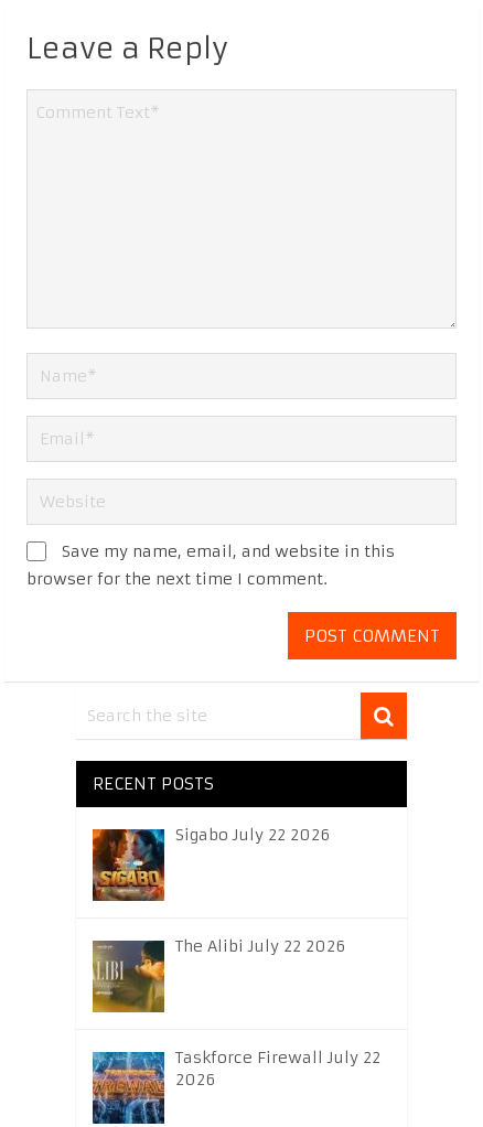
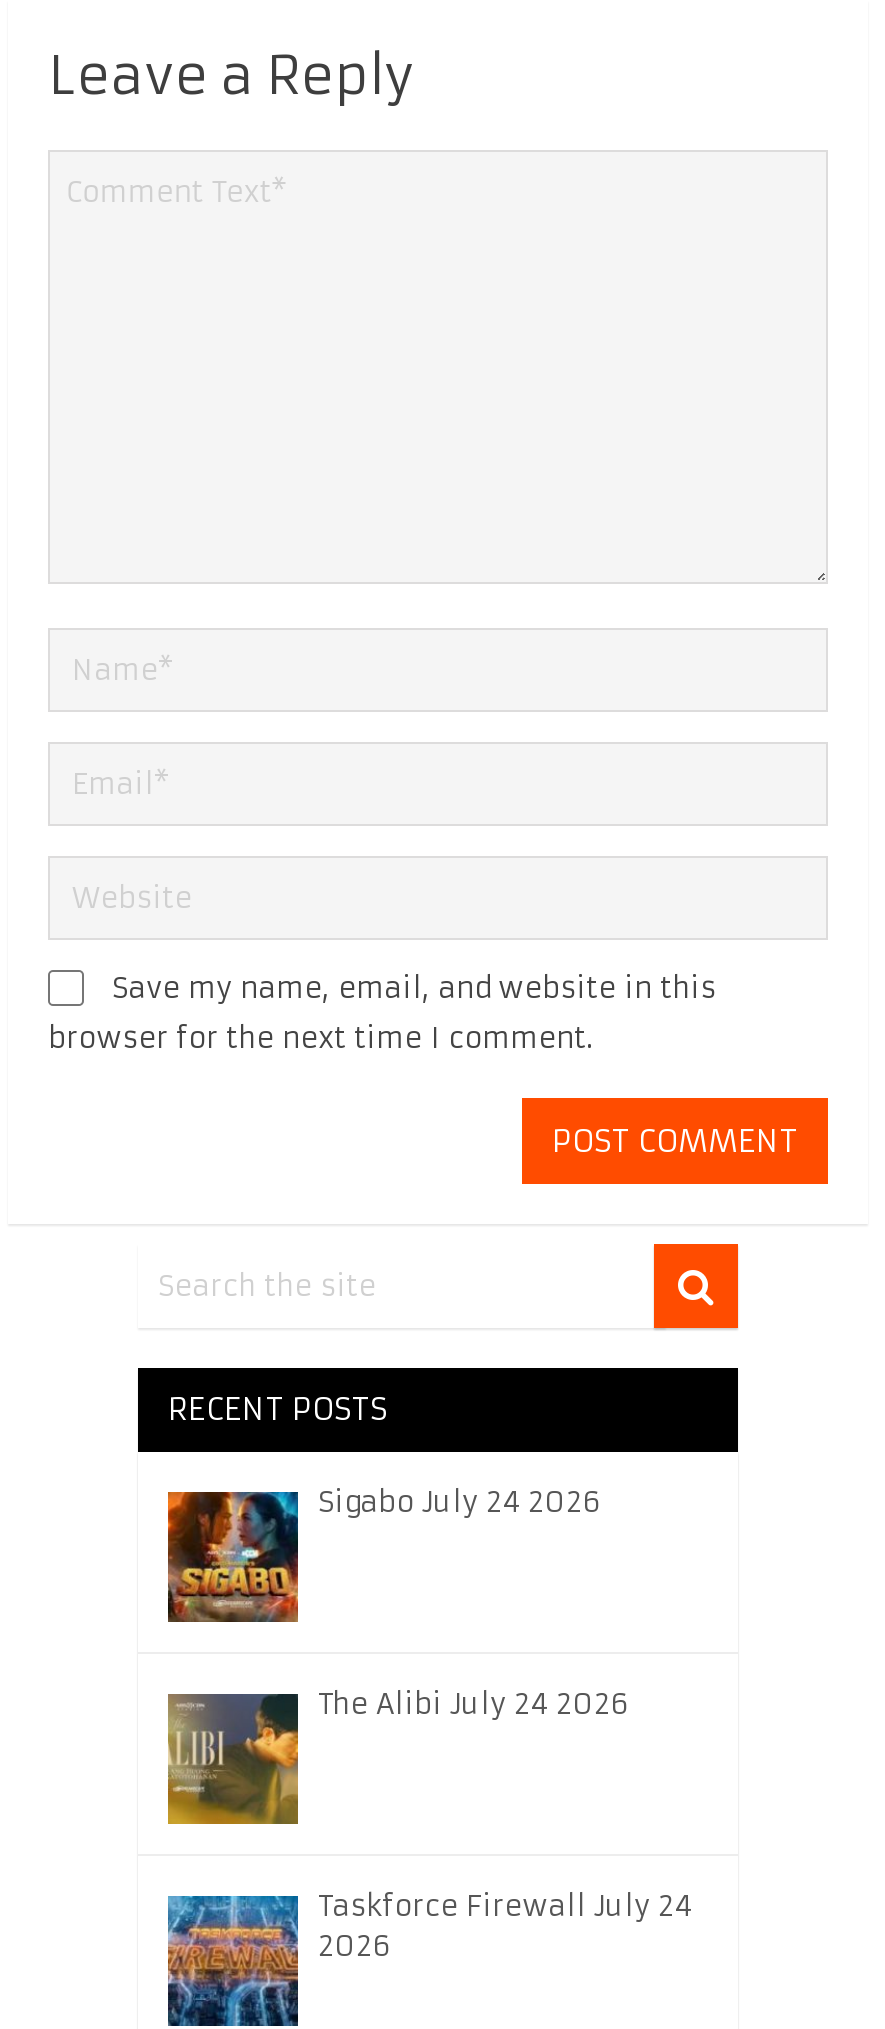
[175,825,330,845] Sigabo July 22 2026 -> [318,1485,600,1521] Sigabo July 24 2026
[175,937,345,957] The Alibi July 22 2026 -> [318,1687,628,1723] The Alibi July 24 2026
[175,1048,380,1068] Taskforce Firewall July 22 -> [318,1889,692,1925] Taskforce Firewall July 24

